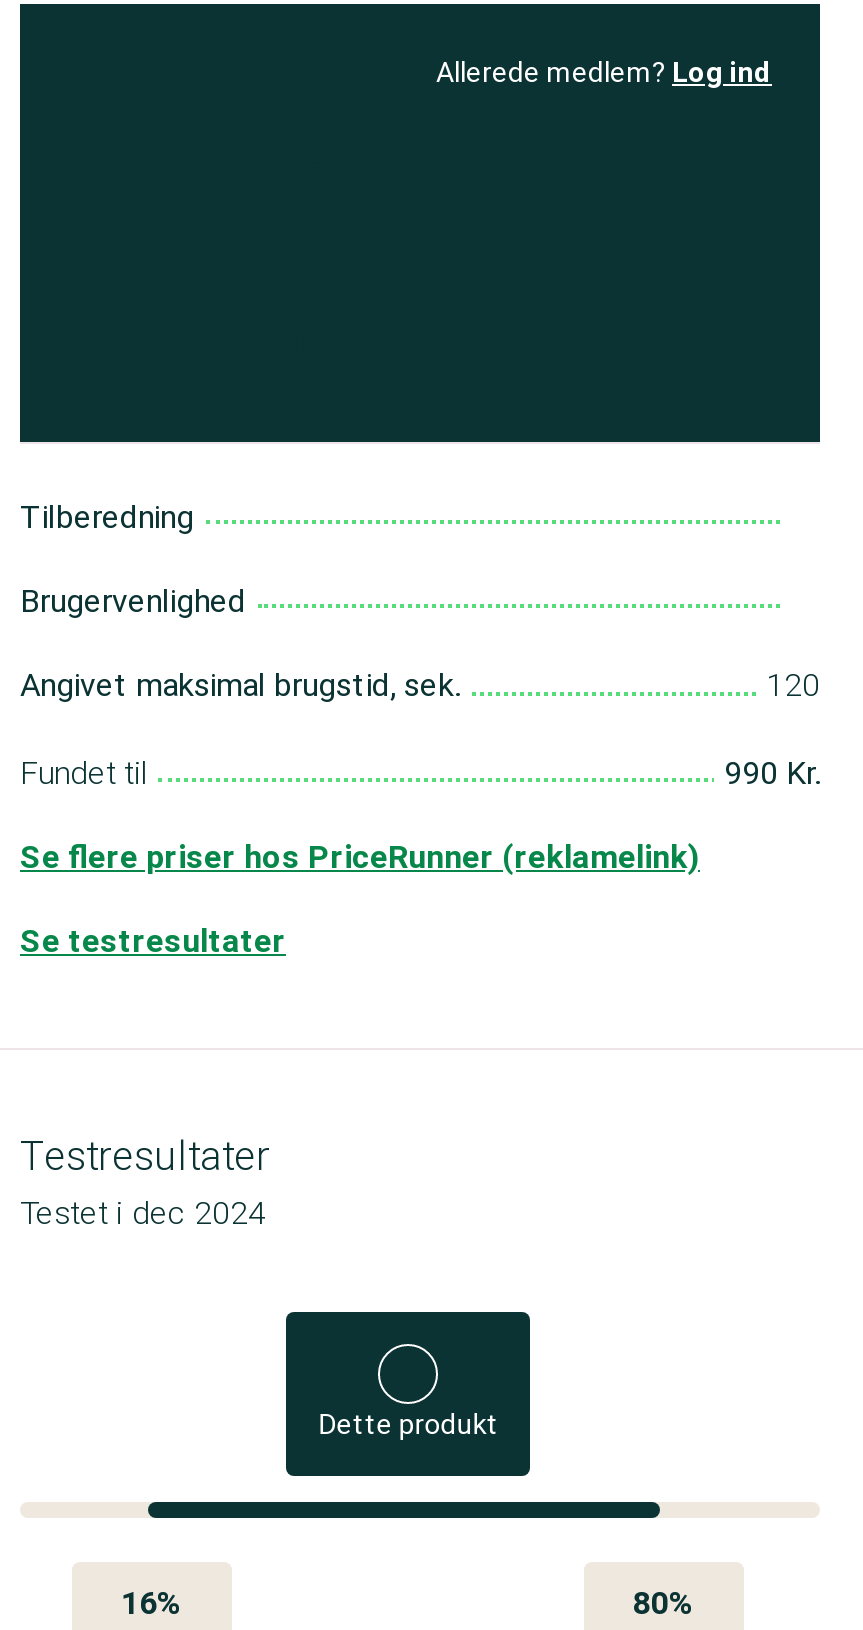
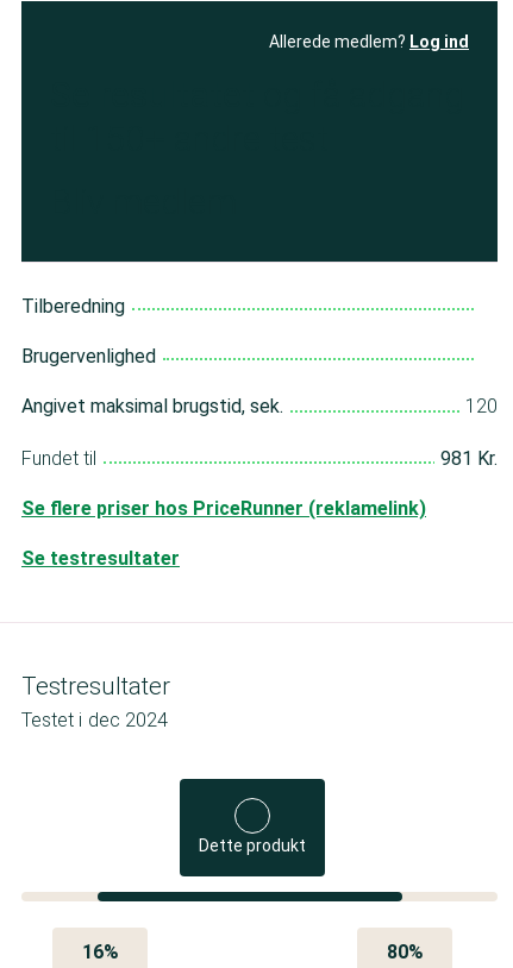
[724,753,820,791] 990 Kr. -> [440,447,498,469] 981 Kr.

